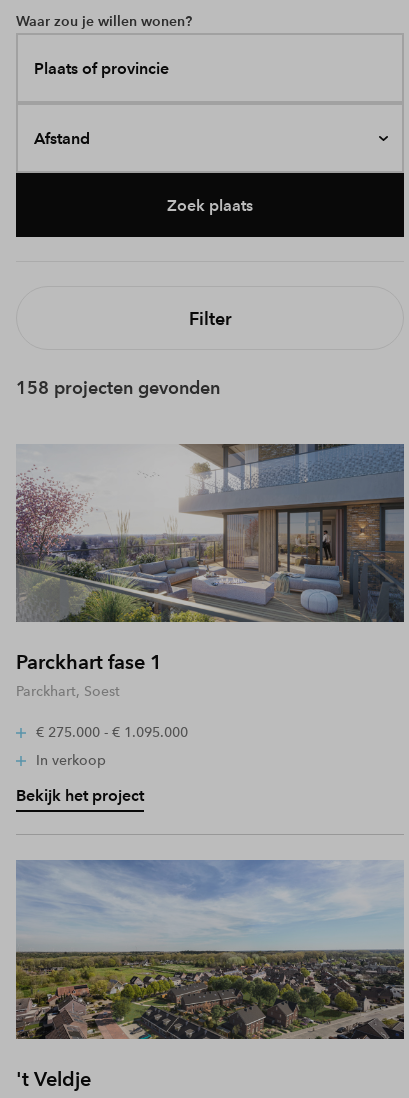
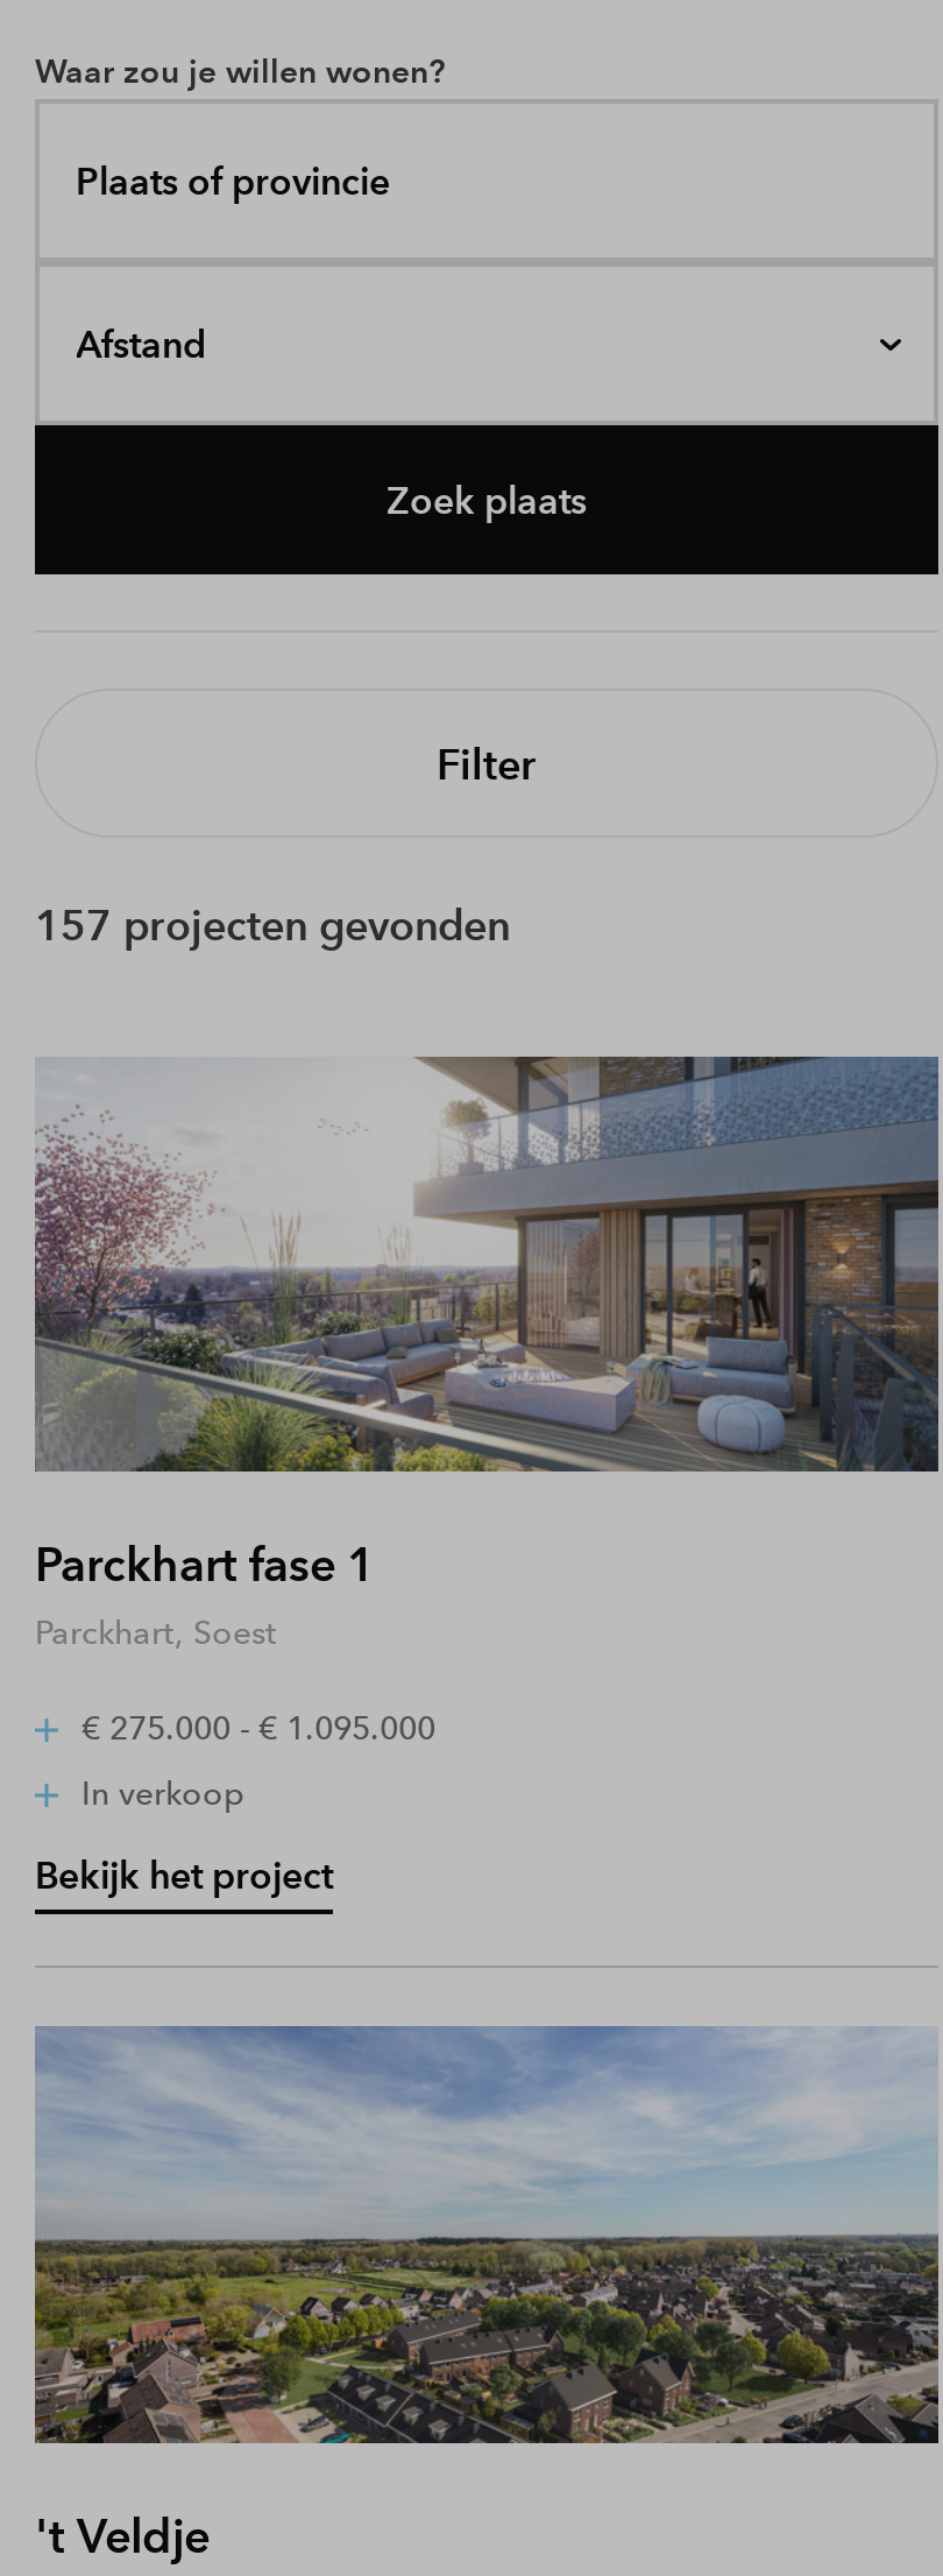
[16,377,220,398] 158 projecten gevonden -> [35,901,510,950] 157 projecten gevonden

